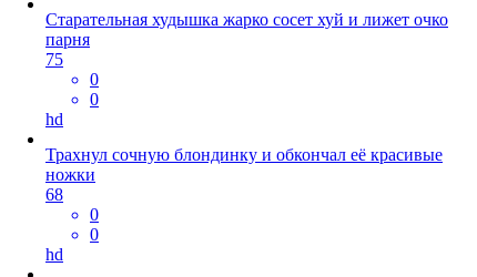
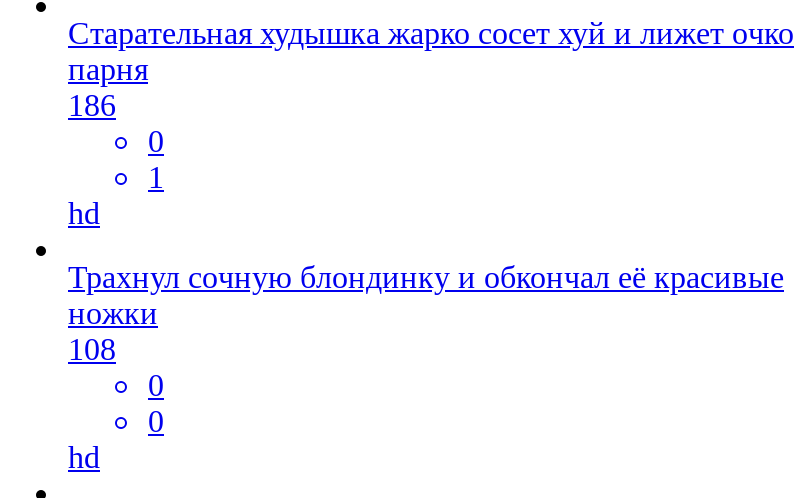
[45,50,63,69] 75 -> [68,89,116,123] 186
[90,90,99,109] 0 -> [148,161,164,195] 1
[45,185,63,204] 68 -> [68,333,116,367] 108

